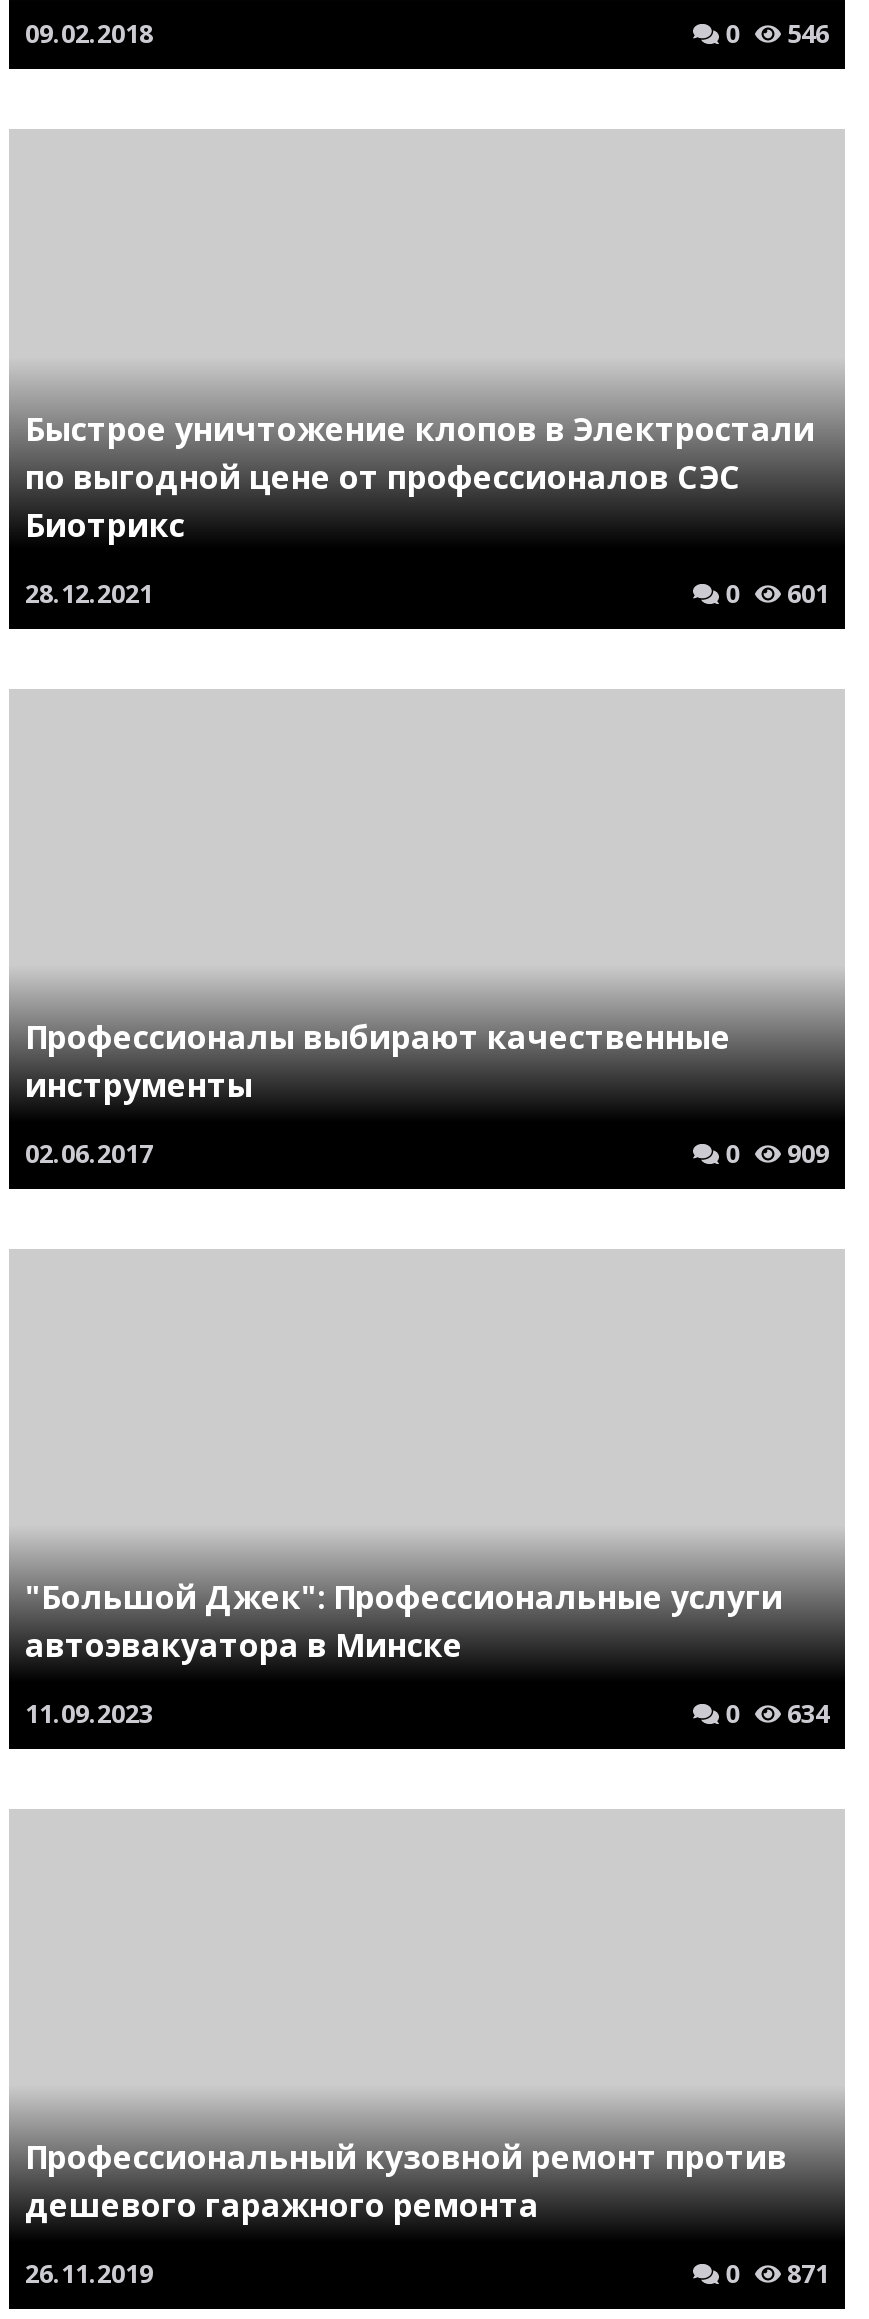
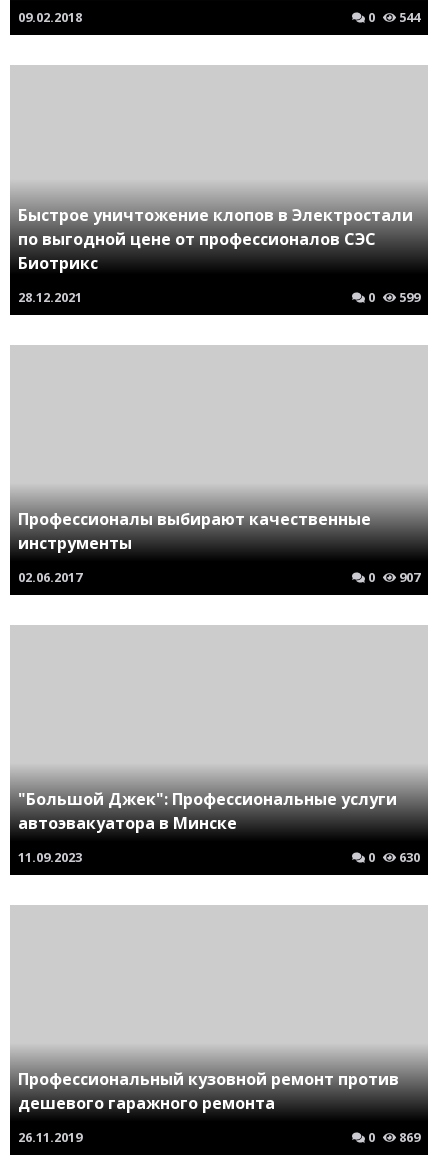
[719,15,829,51] 0 546 -> [365,8,420,26] 0 544
[719,575,829,611] 0 601 -> [365,288,420,306] 0 599
[719,1135,829,1171] 0 909 -> [365,568,420,586] 0 907
[719,1695,829,1731] 0 634 -> [365,848,420,866] 0 630
[719,2255,829,2291] 0 871 -> [365,1128,420,1146] 0 869

